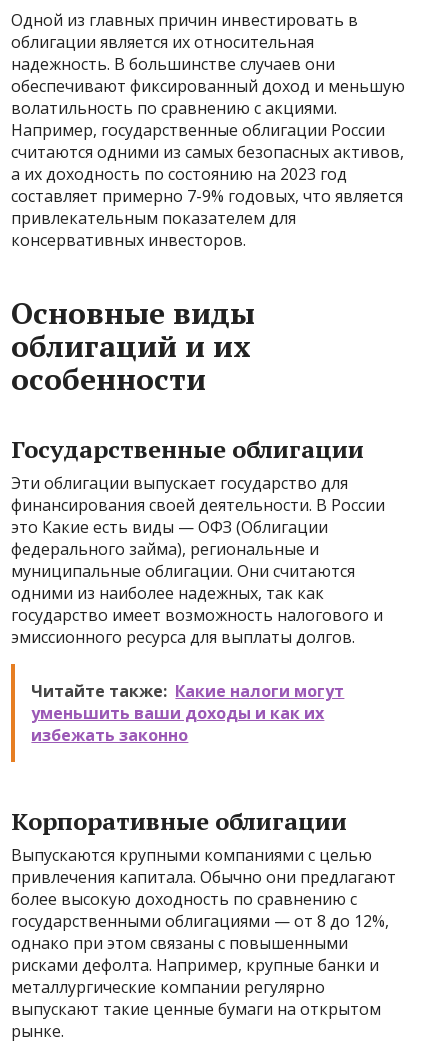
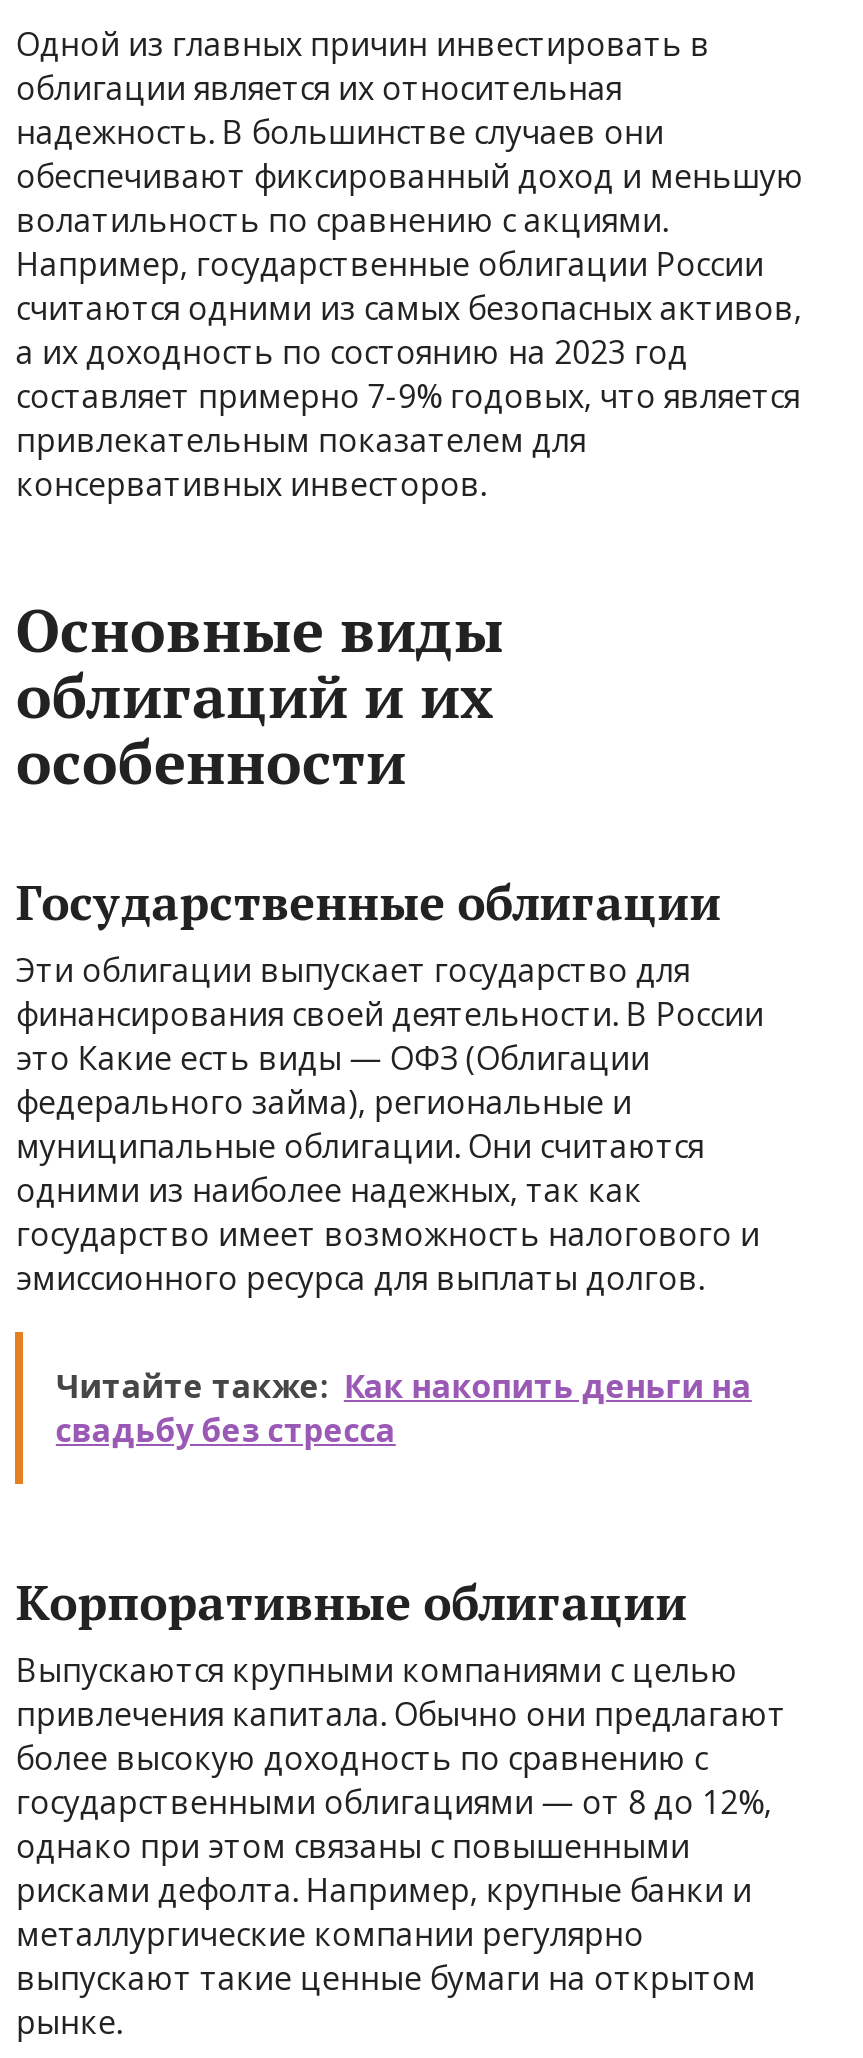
[31,680,344,746] Читайте также: Какие налоги могут | уменьшить ваши доходы и как их | избежать законно -> [56,1364,752,1452] Читайте также: Как накопить деньги на | свадьбу без стресса

